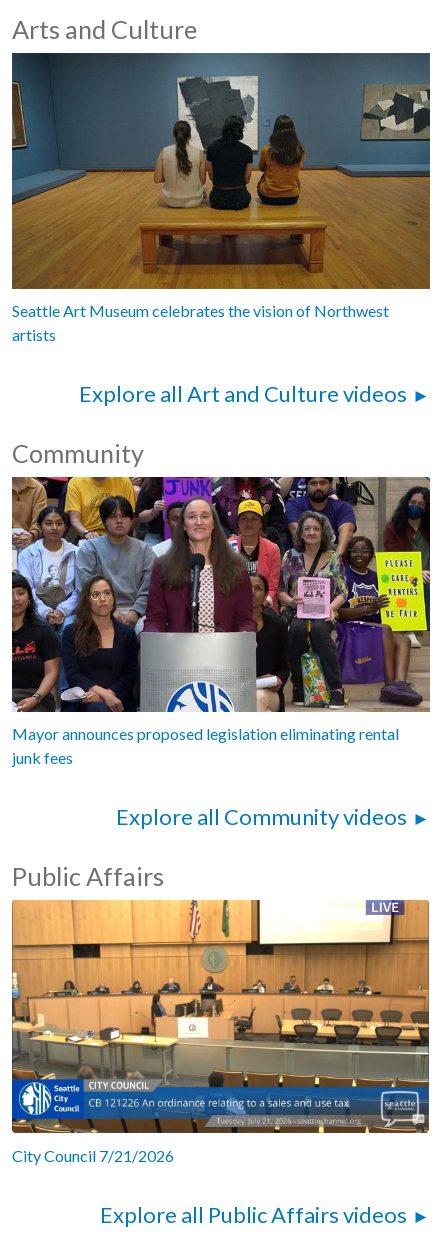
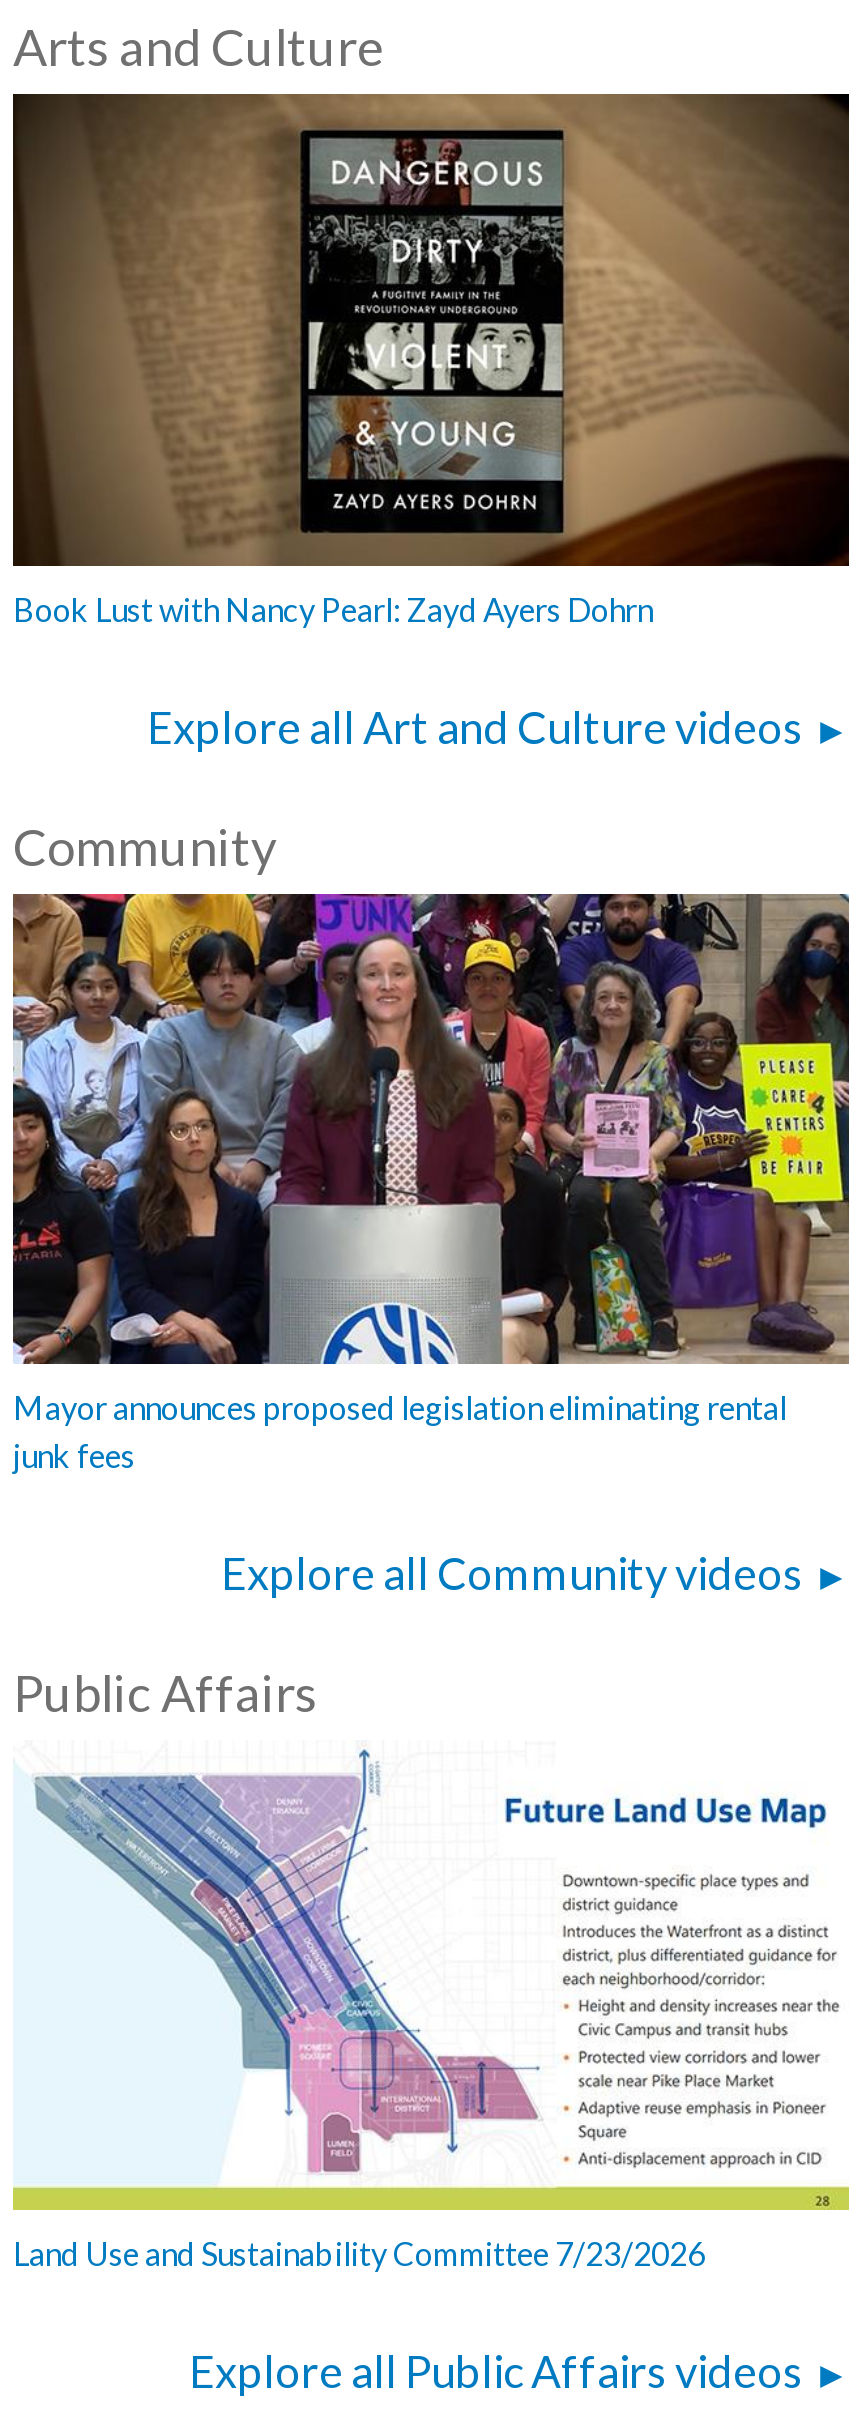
[11,52,431,343] [image] | Seattle Art Museum celebrates the vision of Northwest | artists -> [13,92,851,627] [image] | Book Lust with Nancy Pearl: Zayd Ayers Dohrn
[11,899,430,1165] [image] | City Council 7/21/2026 -> [11,1742,851,2272] [image] | Land Use and Sustainability Committee 7/23/2026

